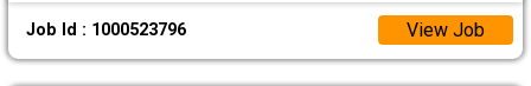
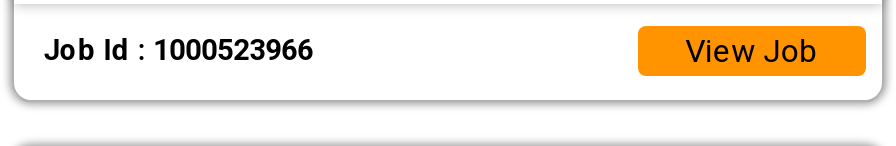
[26,20,186,40] Job Id : 1000523796 -> [44,35,314,69] Job Id : 1000523966

